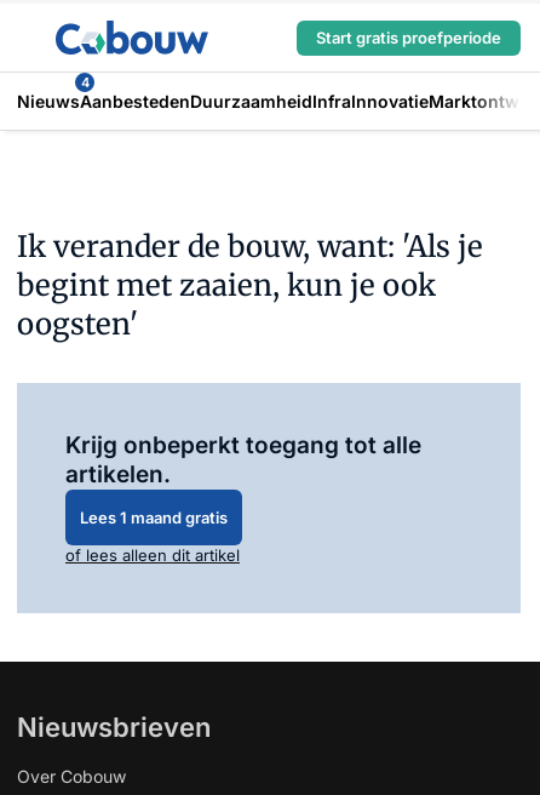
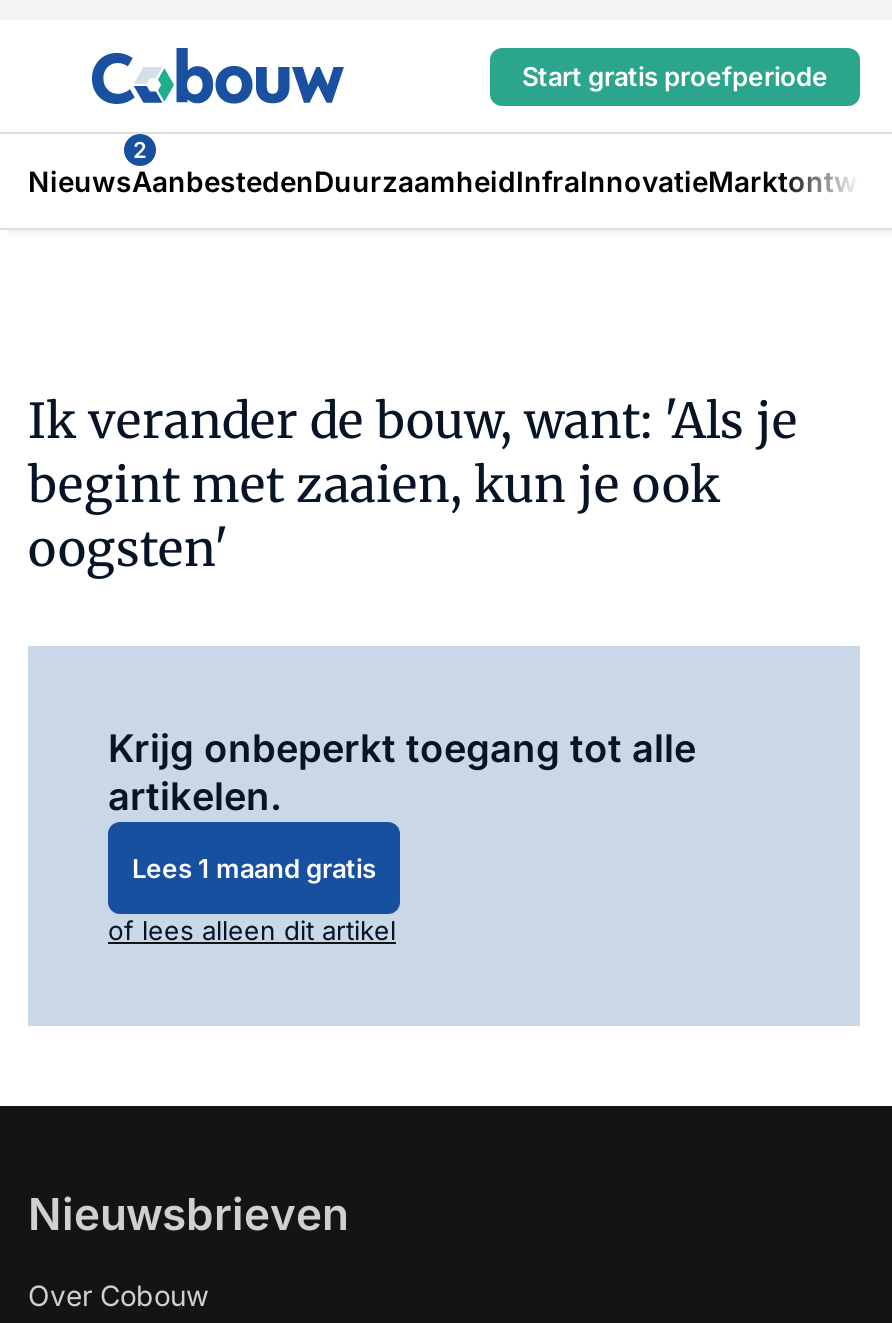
[81,74,89,91] 4 -> [133,136,147,164] 2

